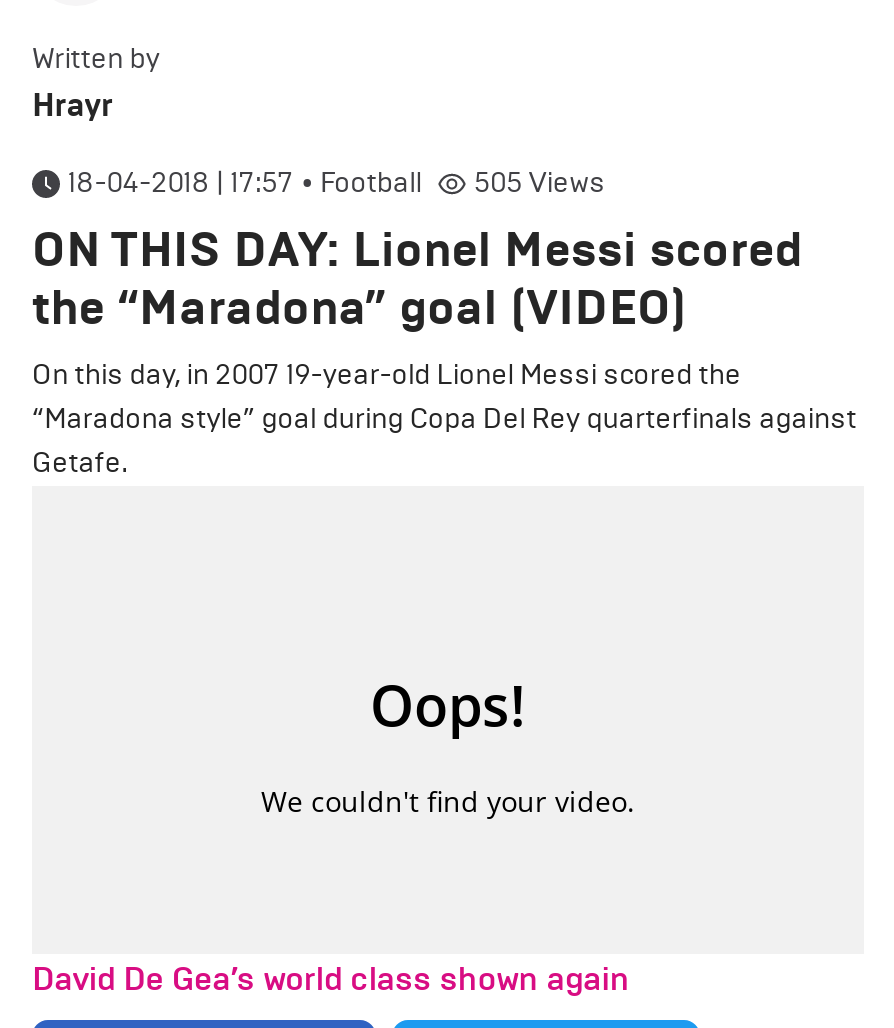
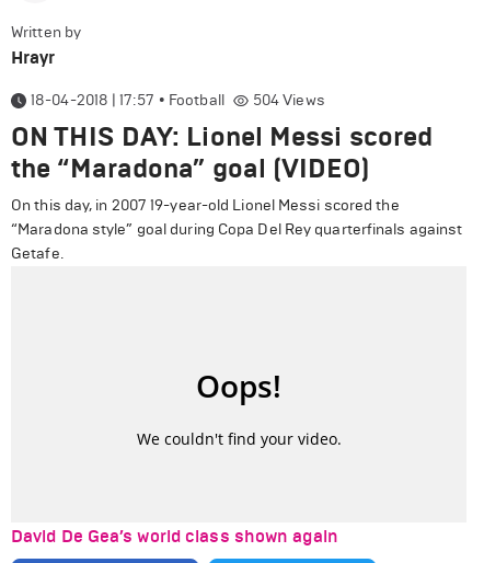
[474,166,606,200] 505 Views -> [253,91,325,110] 504 Views

